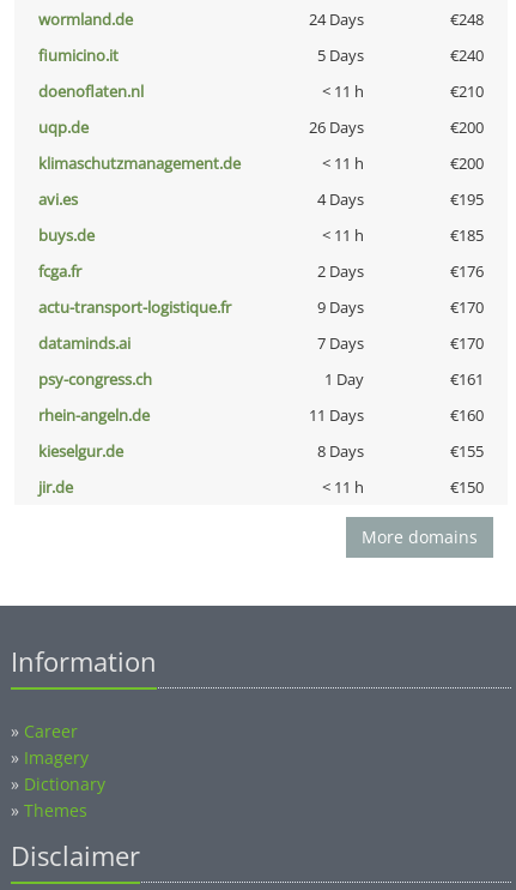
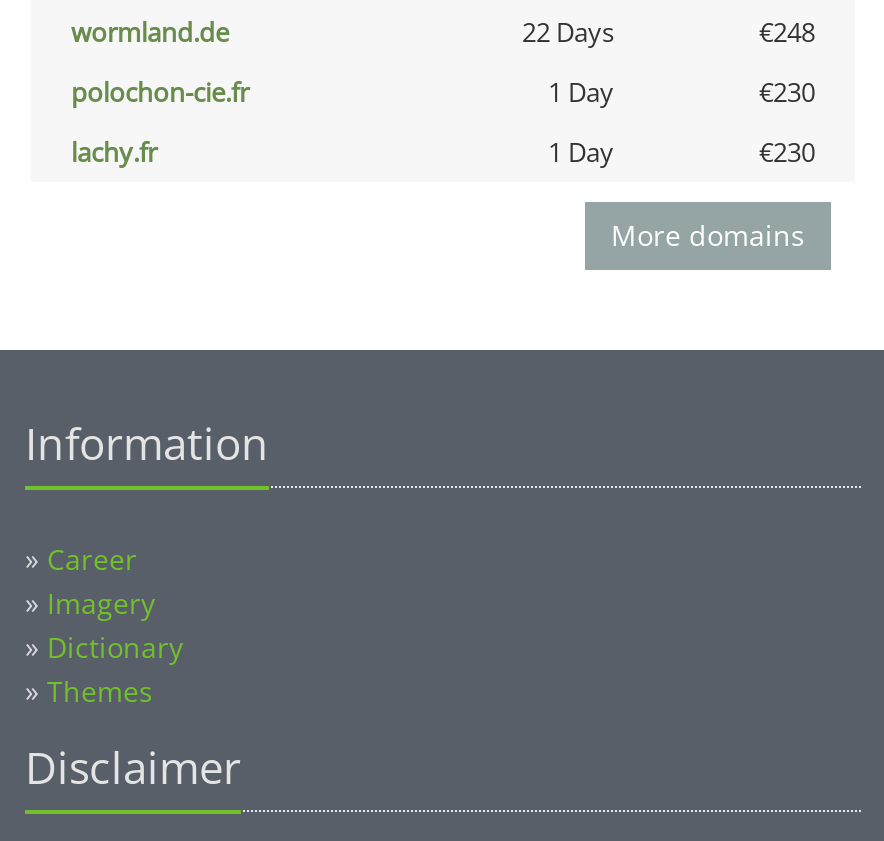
[308,8,363,30] 24 Days -> [522,14,614,50] 22 Days
[38,44,484,390] fiumicino.it | 5 Days | €240 | doenoflaten.nl | < 11 h | €210 | uqp.de | 26 Days | €200 | klimaschutzmanagement.de | < 11 h | €200 | avi.es | 4 Days | €195 | buys.de | < 11 h | €185 | fcga.fr | 2 Days | €176 | actu-transport-logistique.fr | 9 Days | €170 | dataminds.ai | 7 Days | €170 | psy-congress.ch -> [71,74,249,110] polochon-cie.fr
[38,368,484,498] €161 | rhein-angeln.de | 11 Days | €160 | kieselgur.de | 8 Days | €155 | jir.de | < 11 h | €150 -> [71,74,815,170] €230 | lachy.fr | 1 Day | €230

